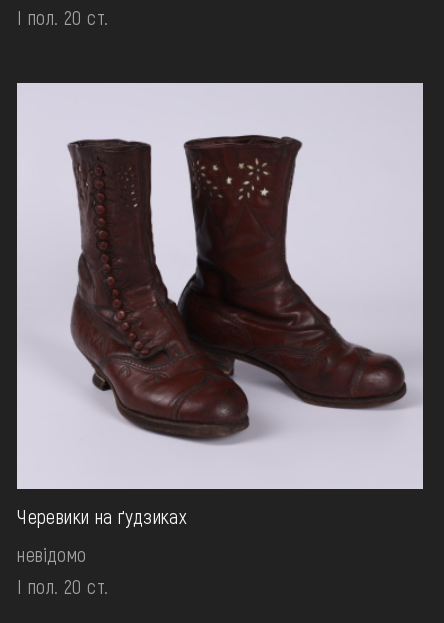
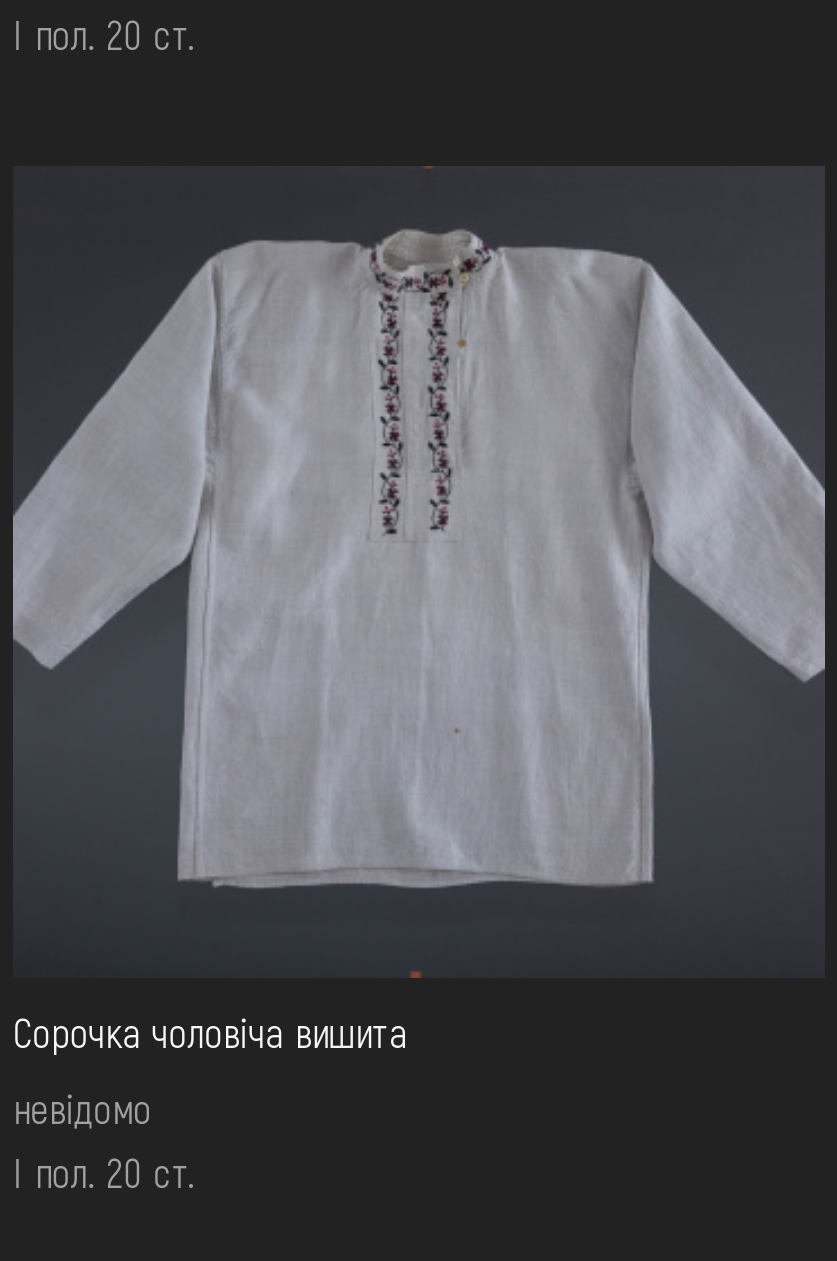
[16,82,424,528] [image] | Черевики на ґудзиках -> [11,166,827,1056] [image] | Сорочка чоловіча вишита

